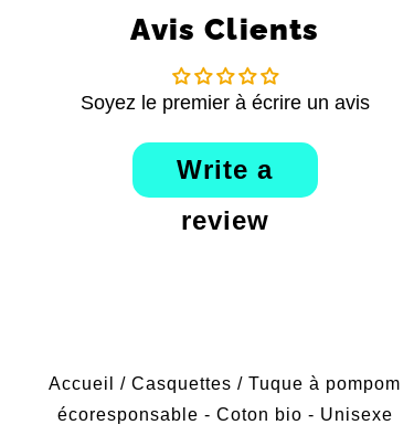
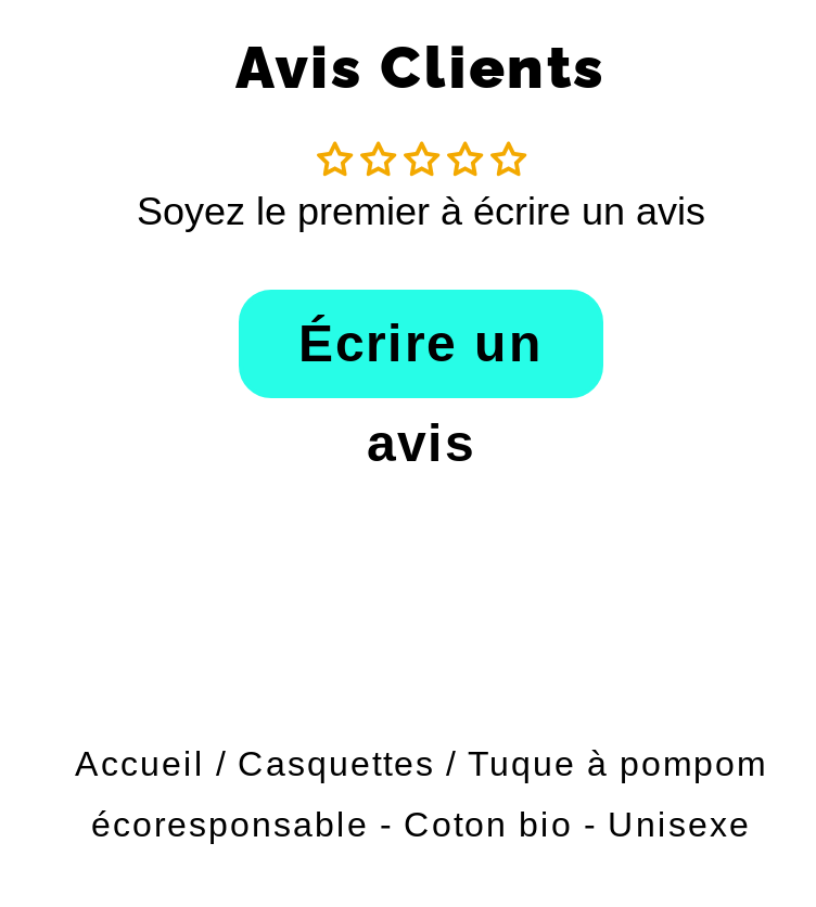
[177,155,273,184] Write a -> [298,314,544,372] Écrire un
[181,205,269,235] review -> [367,414,475,472] avis

